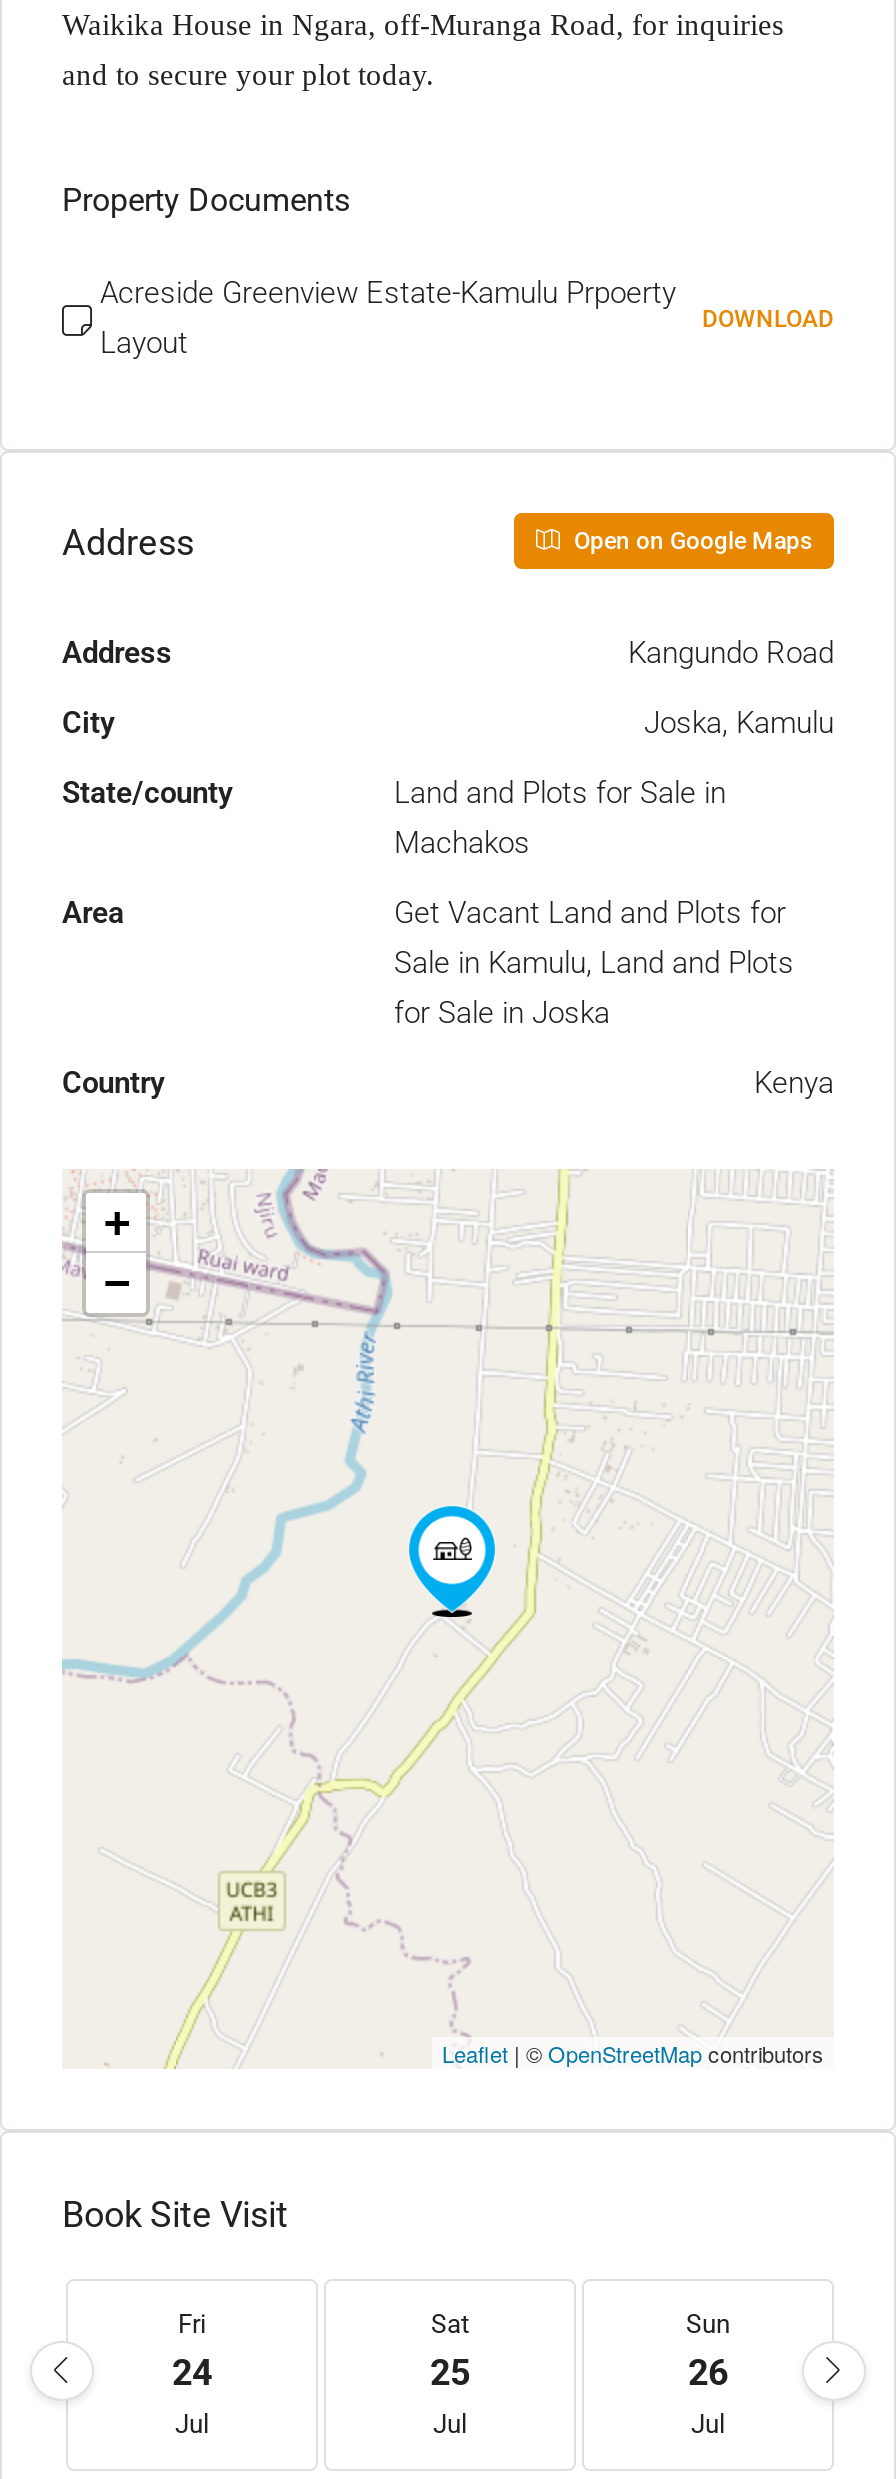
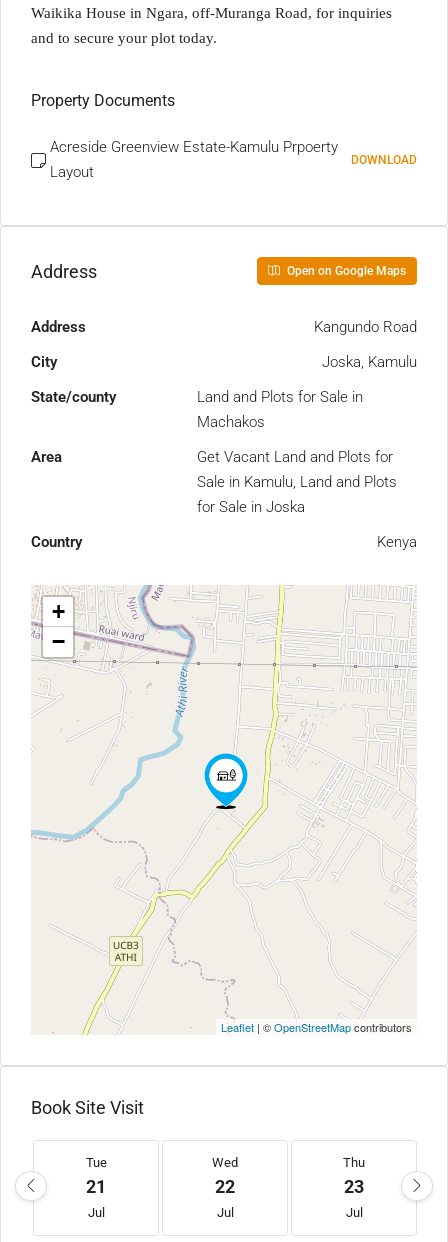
[172,2309,212,2393] Fri | 24 -> [85,1155,106,1197] Tue | 21
[430,2309,470,2393] Sat | 25 -> [212,1155,238,1197] Wed | 22
[686,2309,730,2393] Sun | 26 -> [343,1155,365,1197] Thu | 23

